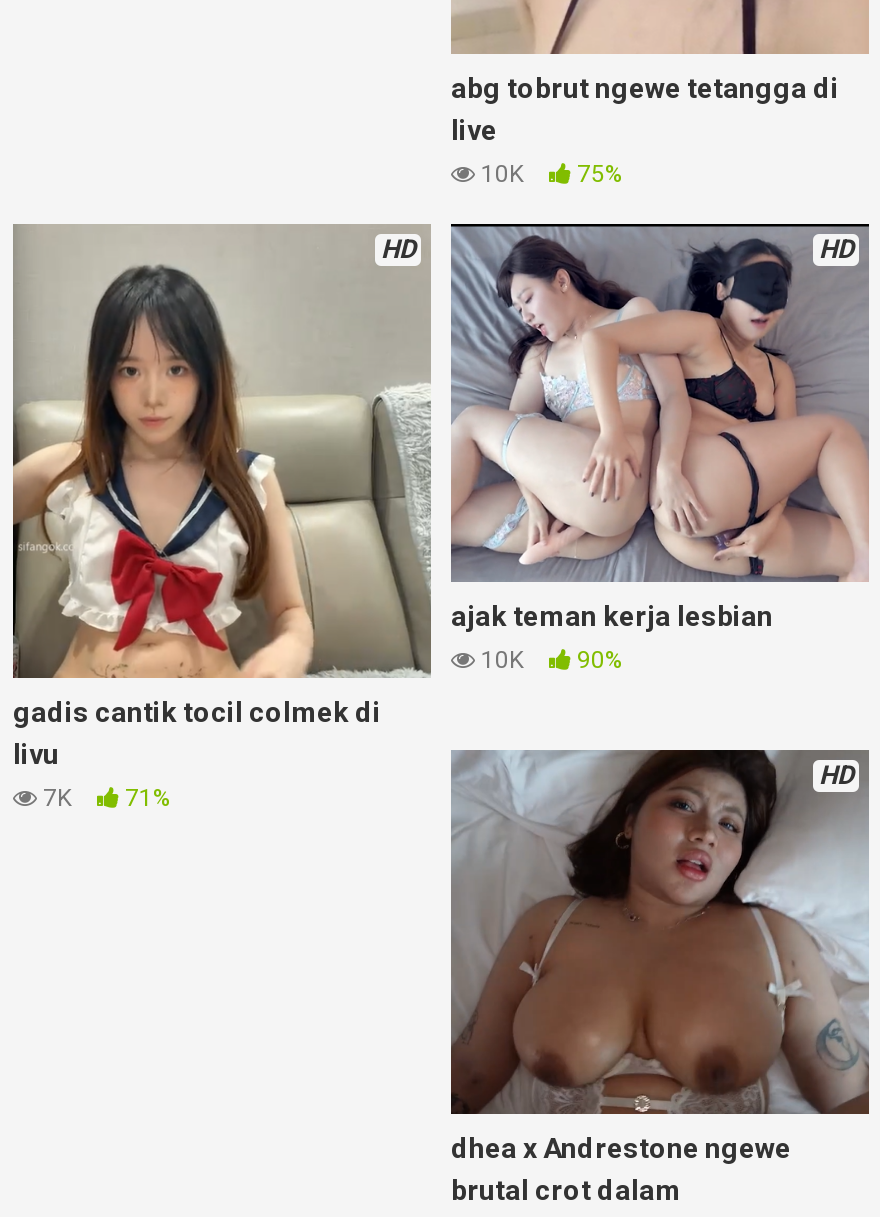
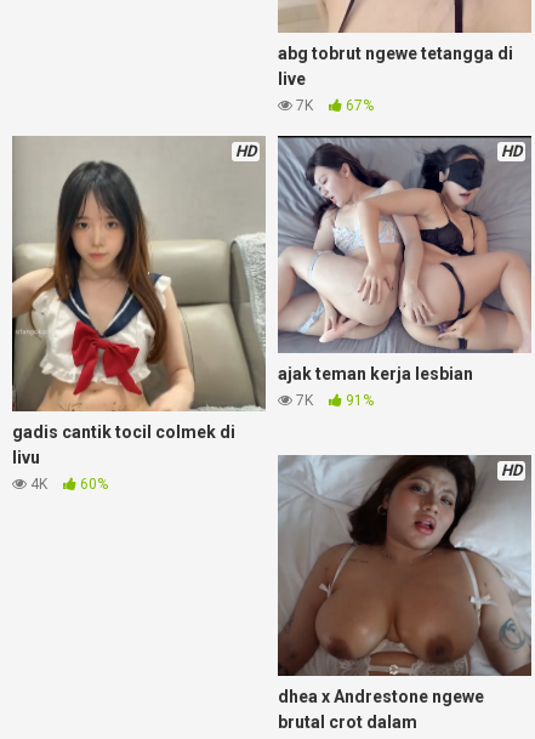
[475,161,623,189] 10K | 75% -> [292,98,374,115] 7K | 67%
[475,645,623,673] 10K | 90% -> [292,391,374,408] 7K | 91%
[37,784,171,812] 7K | 71% -> [27,476,108,493] 4K | 60%

